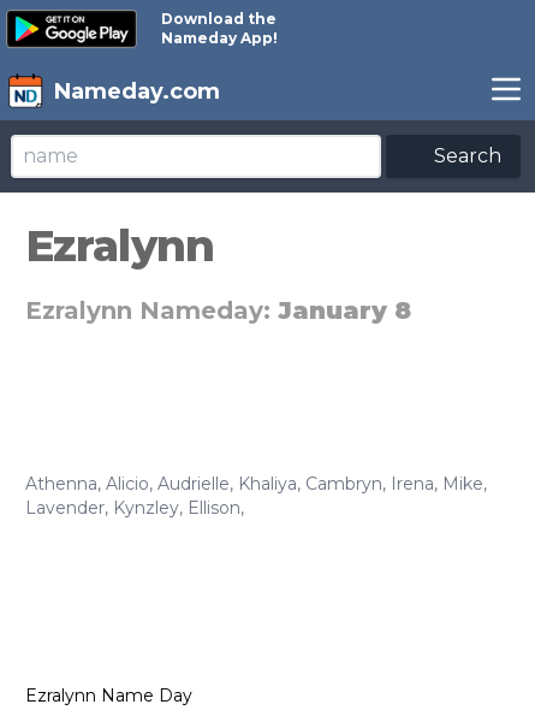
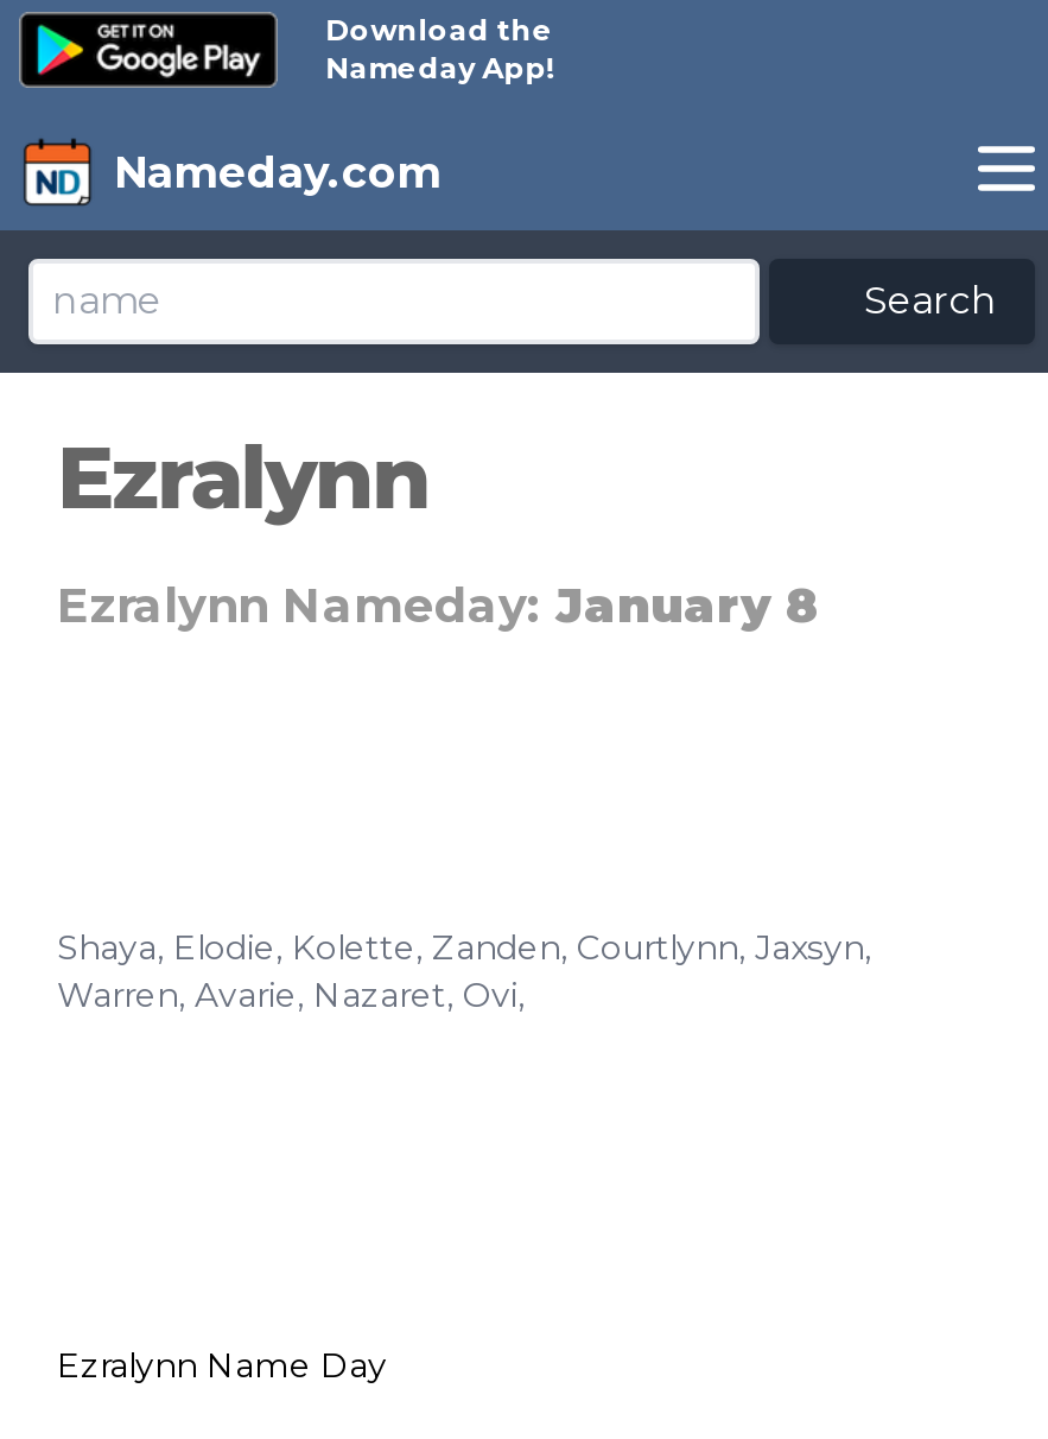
[25,473,487,519] Athenna, Alicio, Audrielle, Khaliya, Cambryn, Irena, Mike, | Lavender, Kynzley, Ellison, -> [57,926,871,1016] Shaya, Elodie, Kolette, Zanden, Courtlynn, Jaxsyn, | Warren, Avarie, Nazaret, Ovi,

